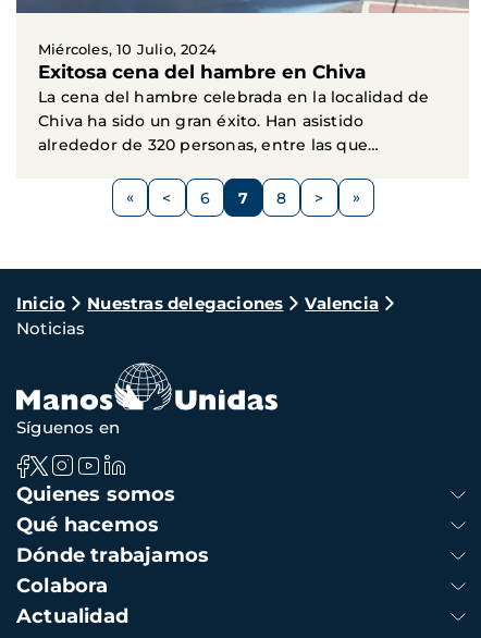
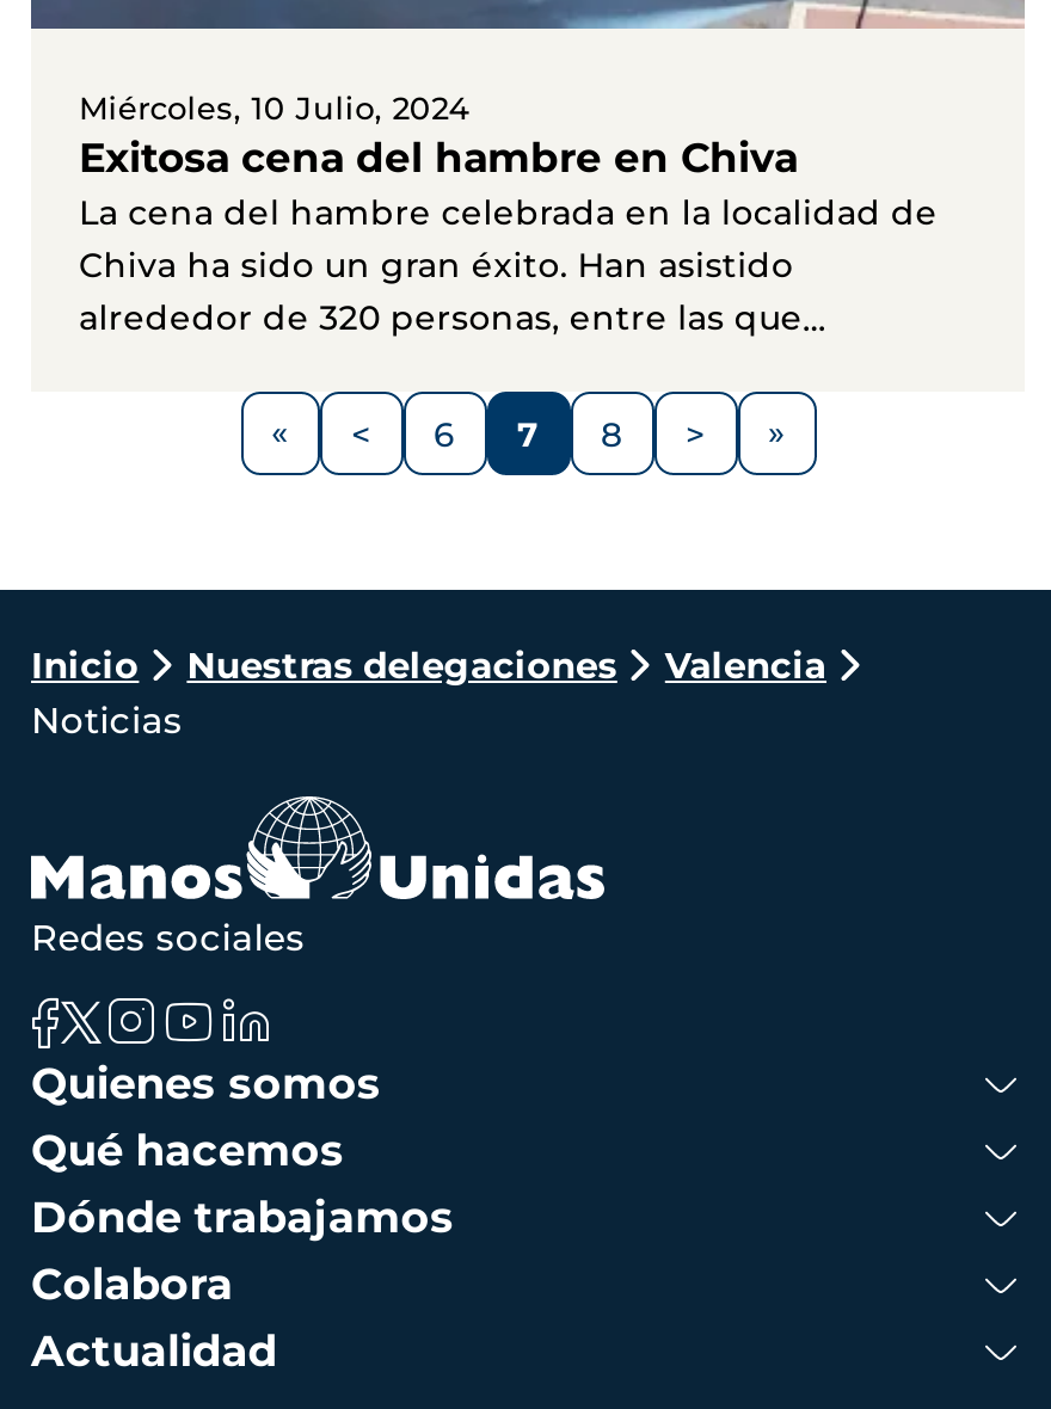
[16,417,120,438] Síguenos en -> [31,915,305,961] Redes sociales

